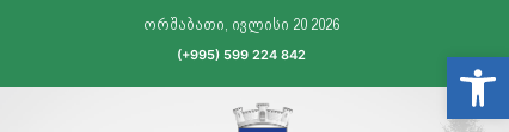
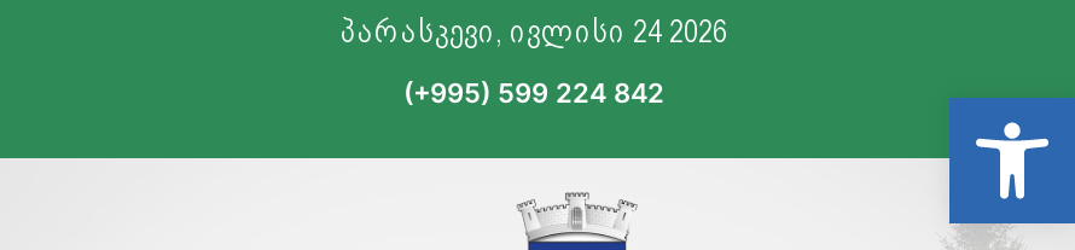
[143,15,339,33] ორშაბათი, ივლისი 20 2026 -> [341,13,727,50] პარასკევი, ივლისი 24 2026

